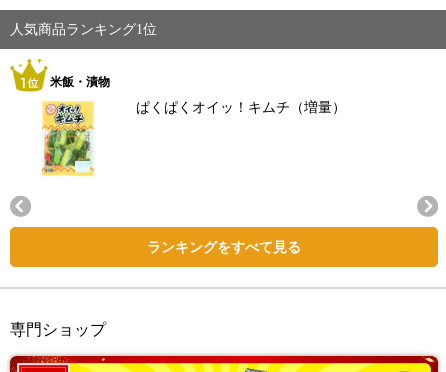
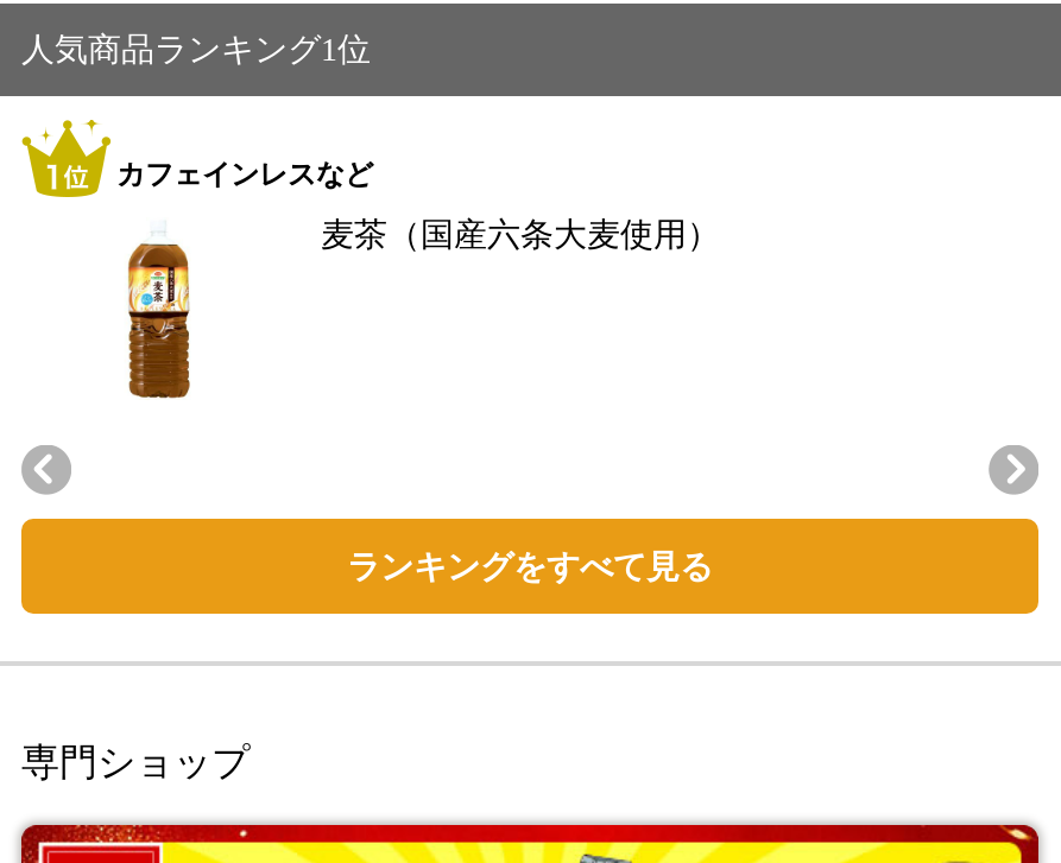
[50,75,110,89] 米飯・漬物 -> [116,158,373,191] カフェインレスなど
[41,100,95,177] [image] -> [97,220,221,400] [image]
[136,100,346,115] ぱくぱくオイッ！キムチ（増量） -> [321,217,720,253] 麦茶（国産六条大麦使用）

